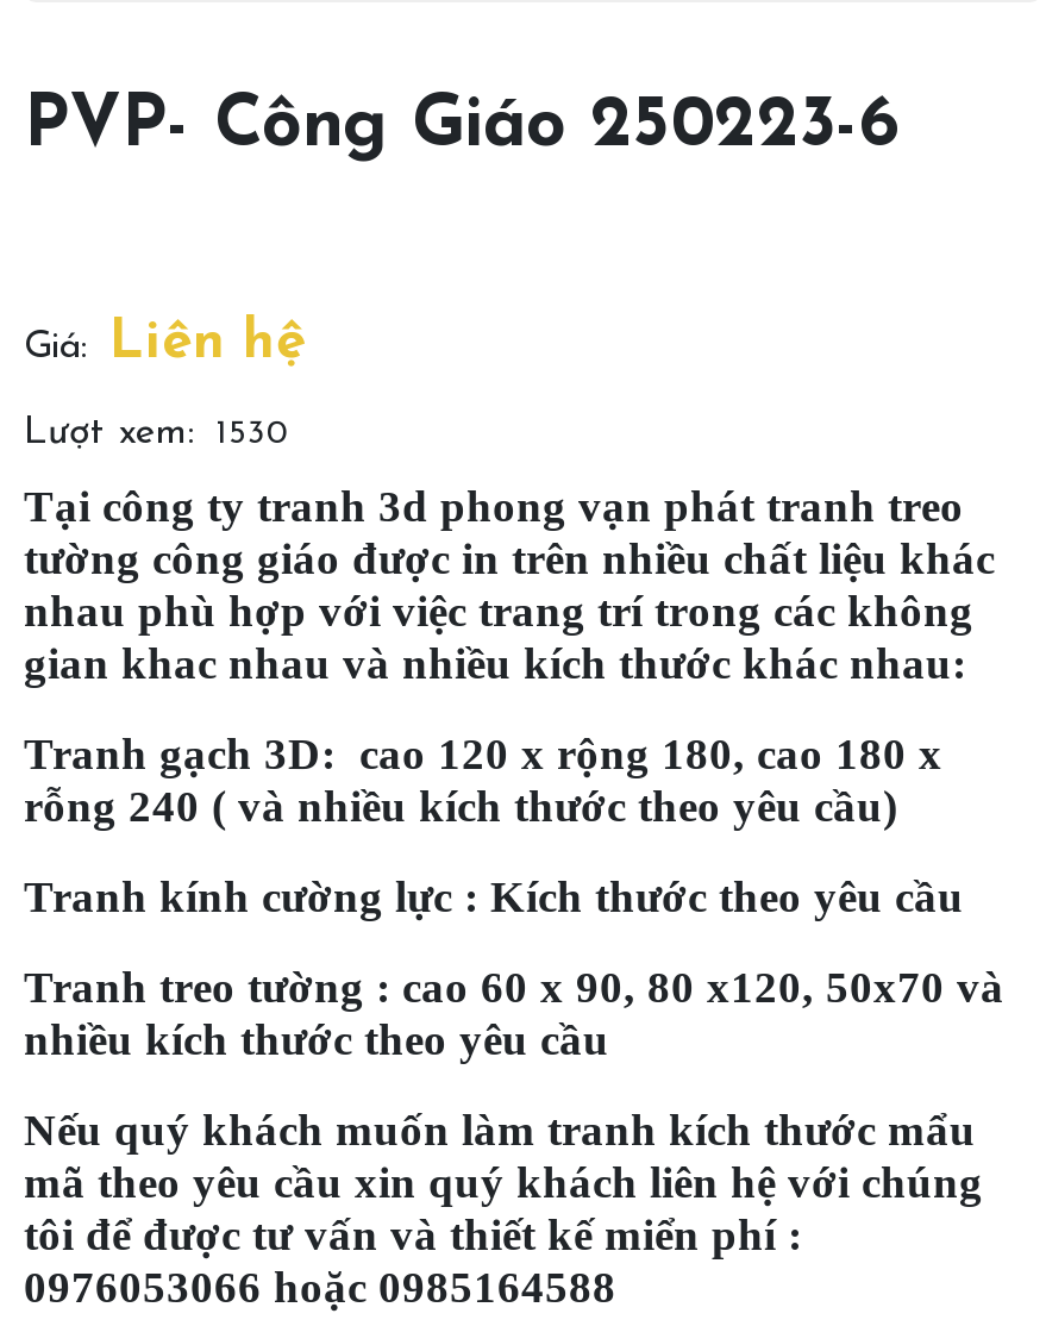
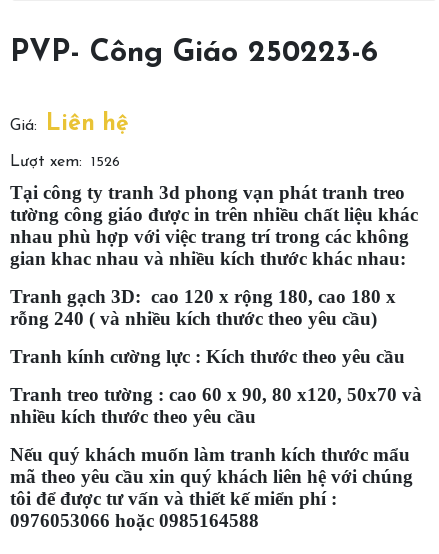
[24,413,288,451] Lượt xem: 1530 -> [10,154,120,170] Lượt xem: 1526

